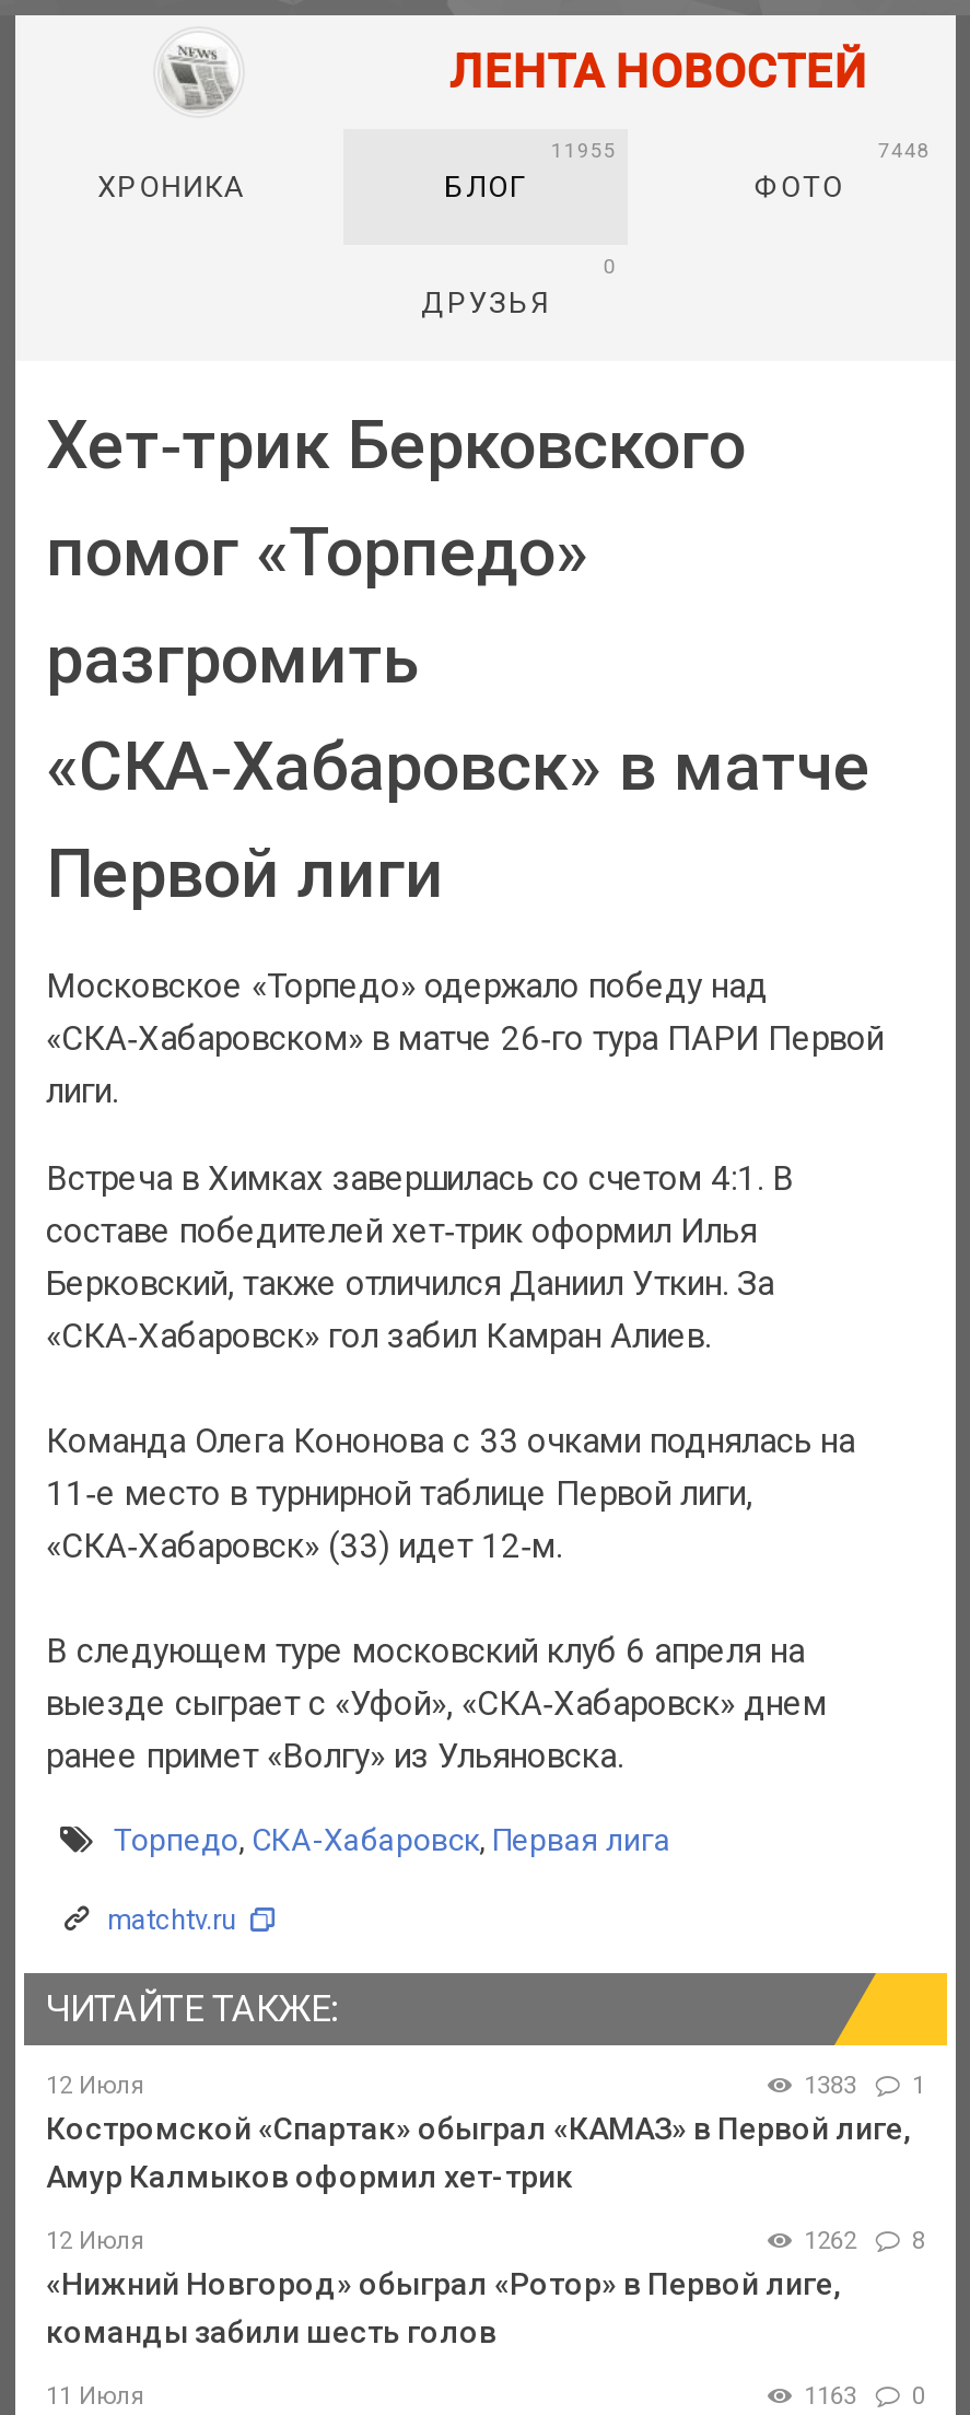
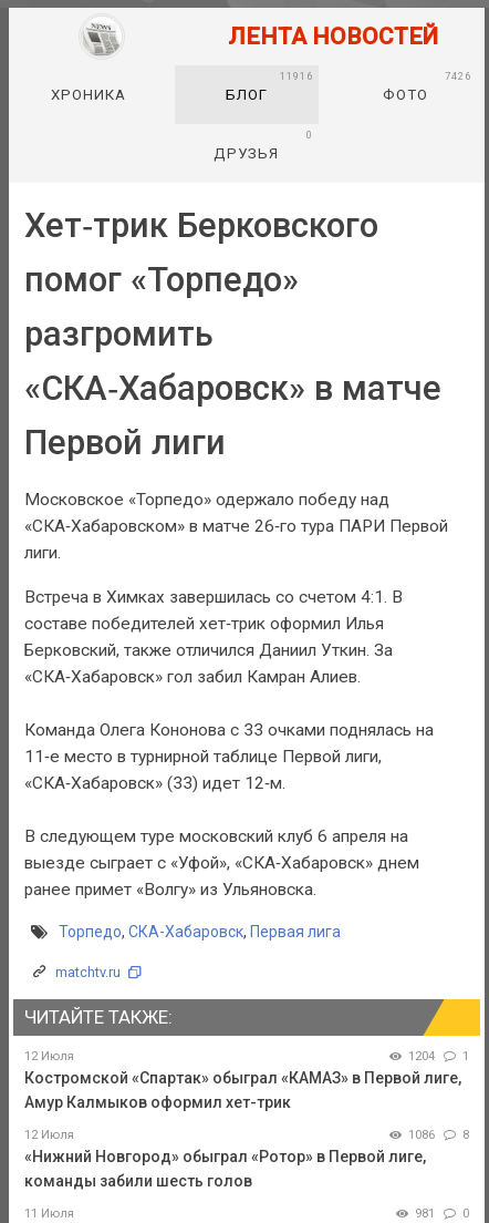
[551,137,617,161] 11955 -> [280,69,313,82] 11916
[877,137,930,161] 7448 -> [445,69,472,82] 7426
[804,2072,925,2100] 1383 1 -> [408,1049,469,1063] 1204 1
[804,2226,925,2255] 1262 8 -> [408,1128,469,1142] 1086 8
[804,2381,925,2410] 1163 0 -> [415,1206,469,1220] 981 0

